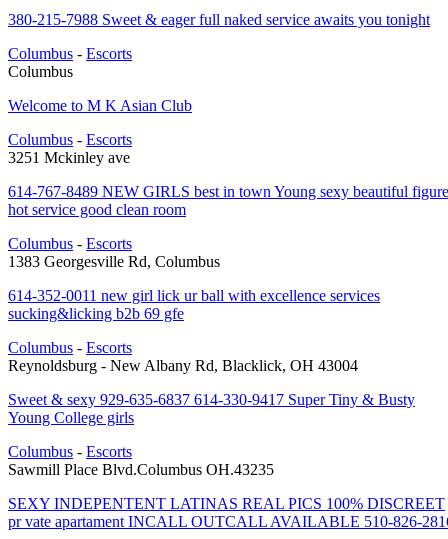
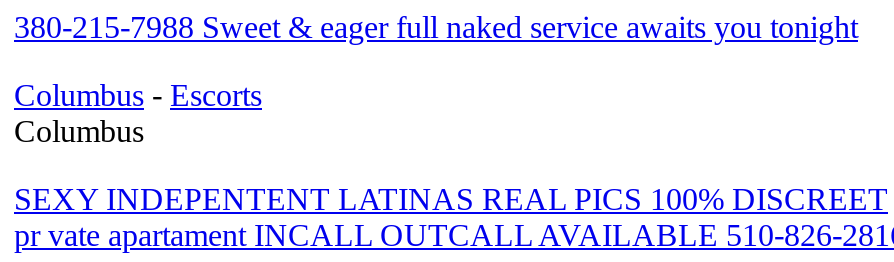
[8,97,448,478] Welcome to M K Asian Club | Columbus - Escorts | 3251 Mckinley ave | 614-767-8489 NEW GIRLS best in town Young sexy beautiful figure | hot service good clean room | Columbus - Escorts | 1383 Georgesville Rd, Columbus | 614-352-0011 new girl lick ur ball with excellence services | sucking&licking b2b 69 gfe | Columbus - Escorts | Reynoldsburg - New Albany Rd, Blacklick, OH 43004 | Sweet & sexy 929-635-6837 614-330-9417 Super Tiny & Busty | Young College girls | Columbus - Escorts | Sawmill Place Blvd.Columbus OH.43235 -> none

